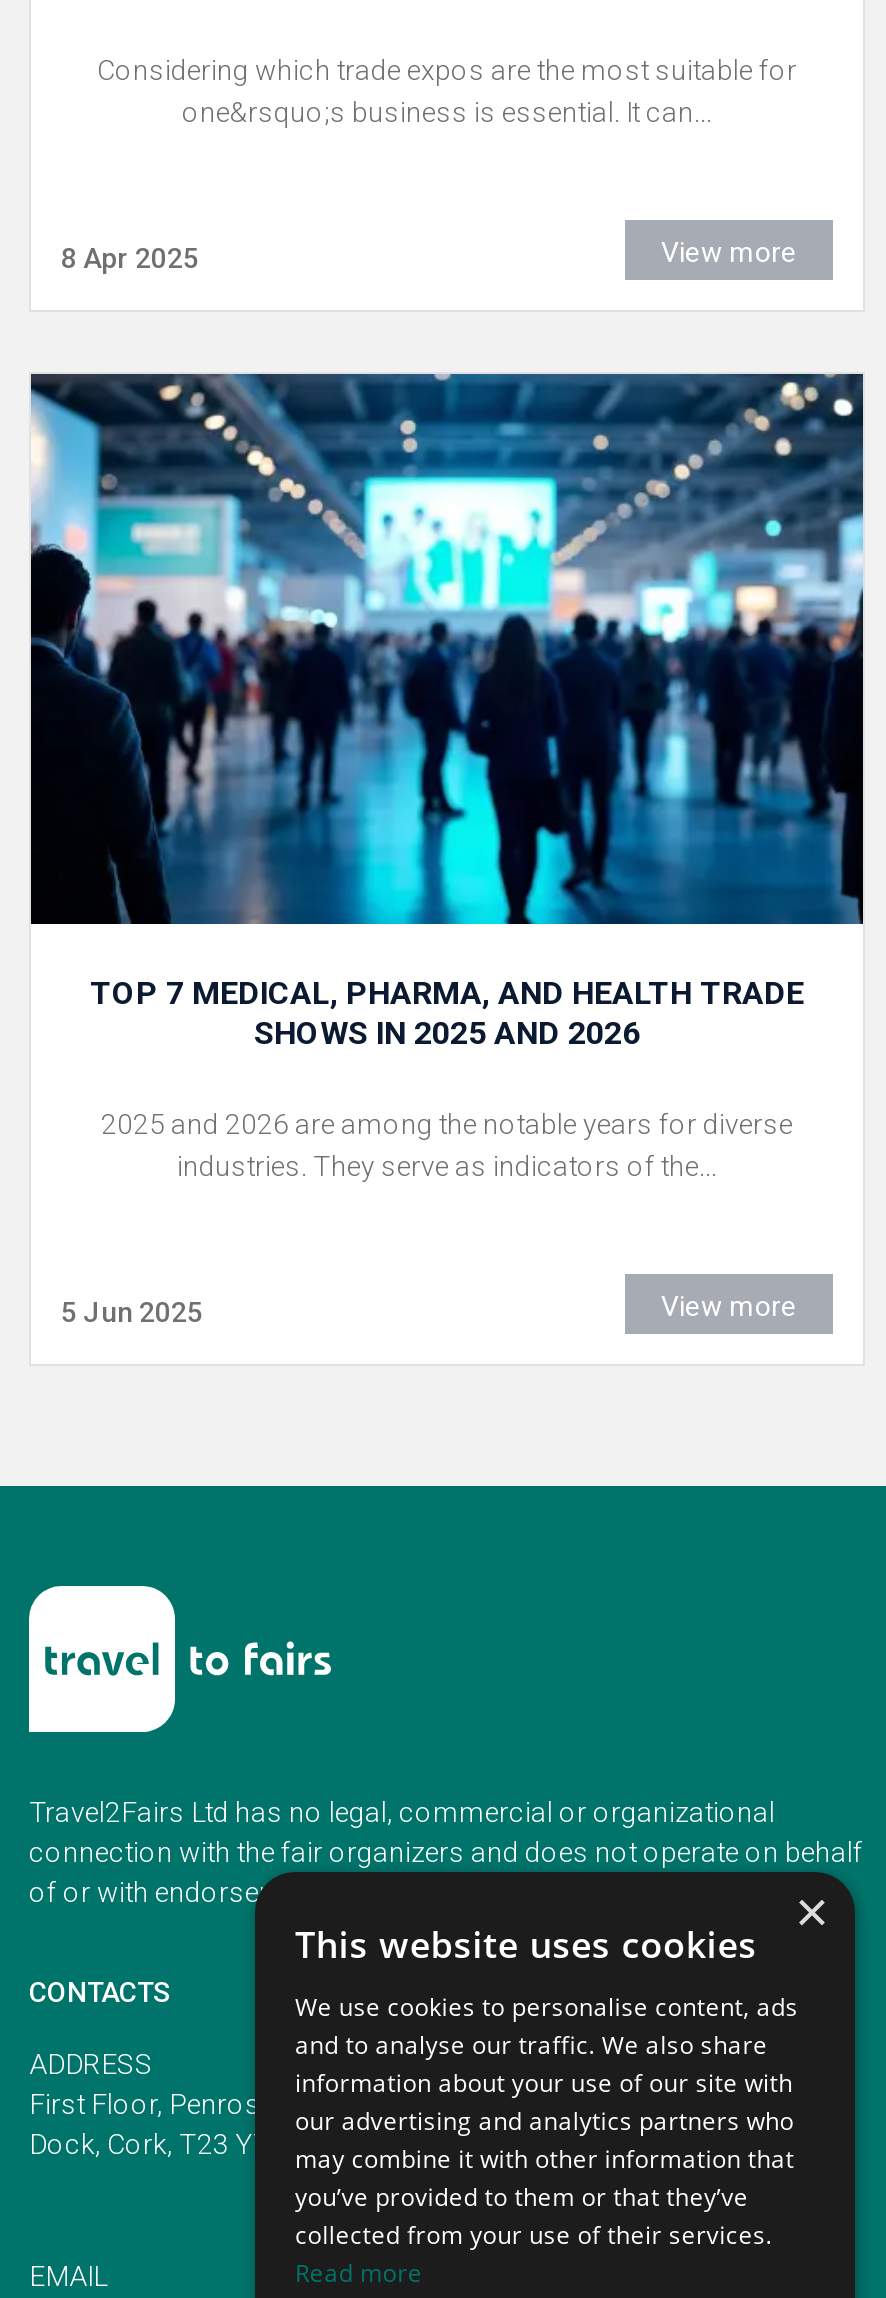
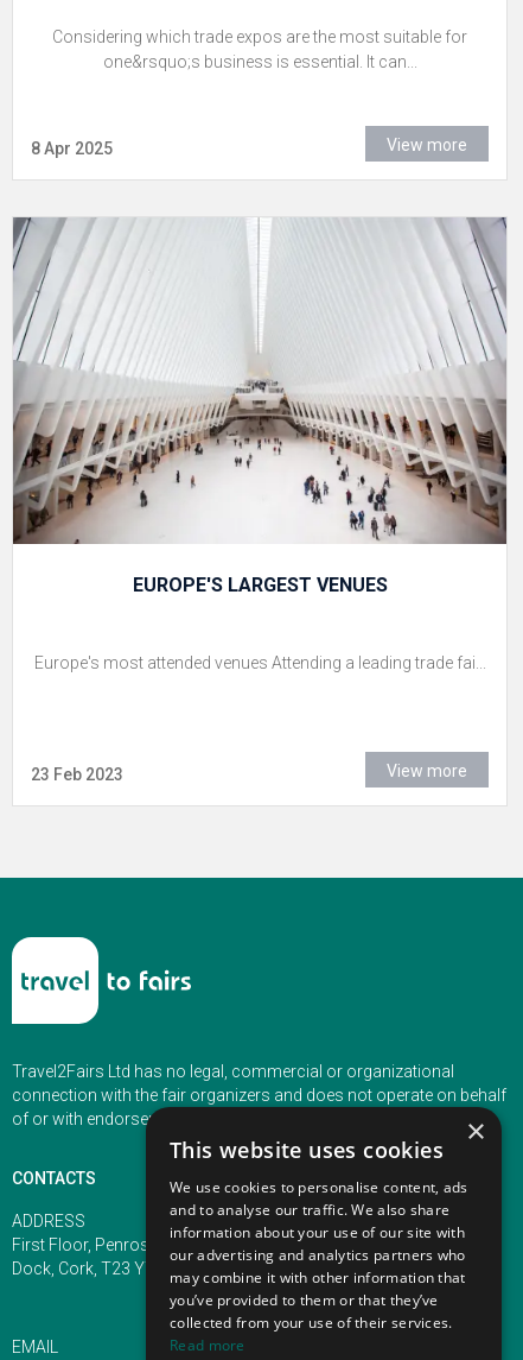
[29,372,865,1051] [image] | TOP 7 MEDICAL, PHARMA, AND HEALTH TRADE | SHOWS IN 2025 AND 2026 -> [12,217,508,596] [image] | EUROPE'S LARGEST VENUES
[101,1107,793,1181] 2025 and 2026 are among the notable years for diverse | industries. They serve as indicators of the... -> [34,653,486,672] Europe's most attended venues Attending a leading trade fai...
[61,1295,203,1327] 5 Jun 2025 -> [31,764,123,783] 23 Feb 2023

